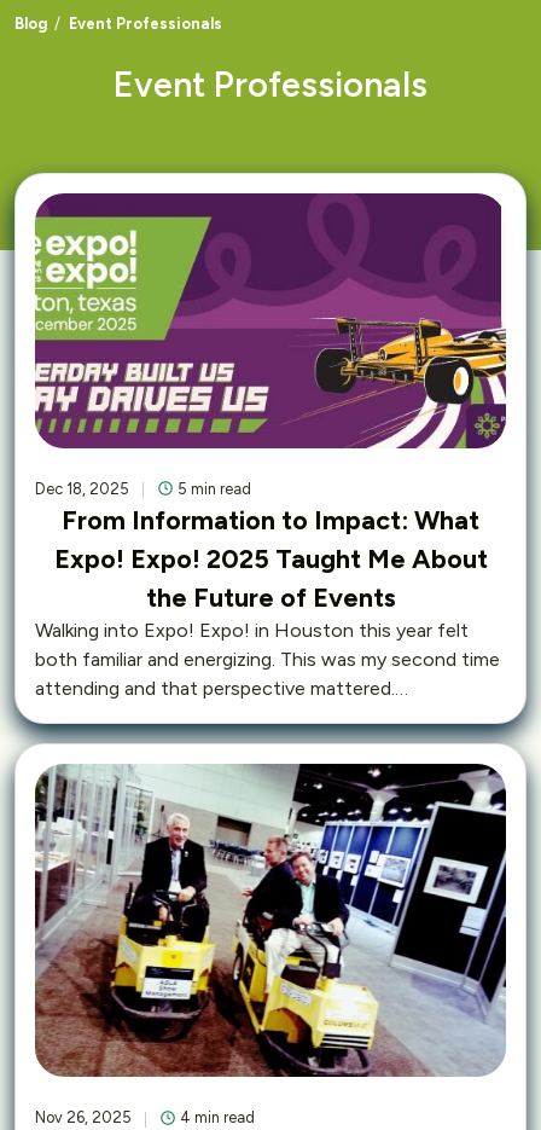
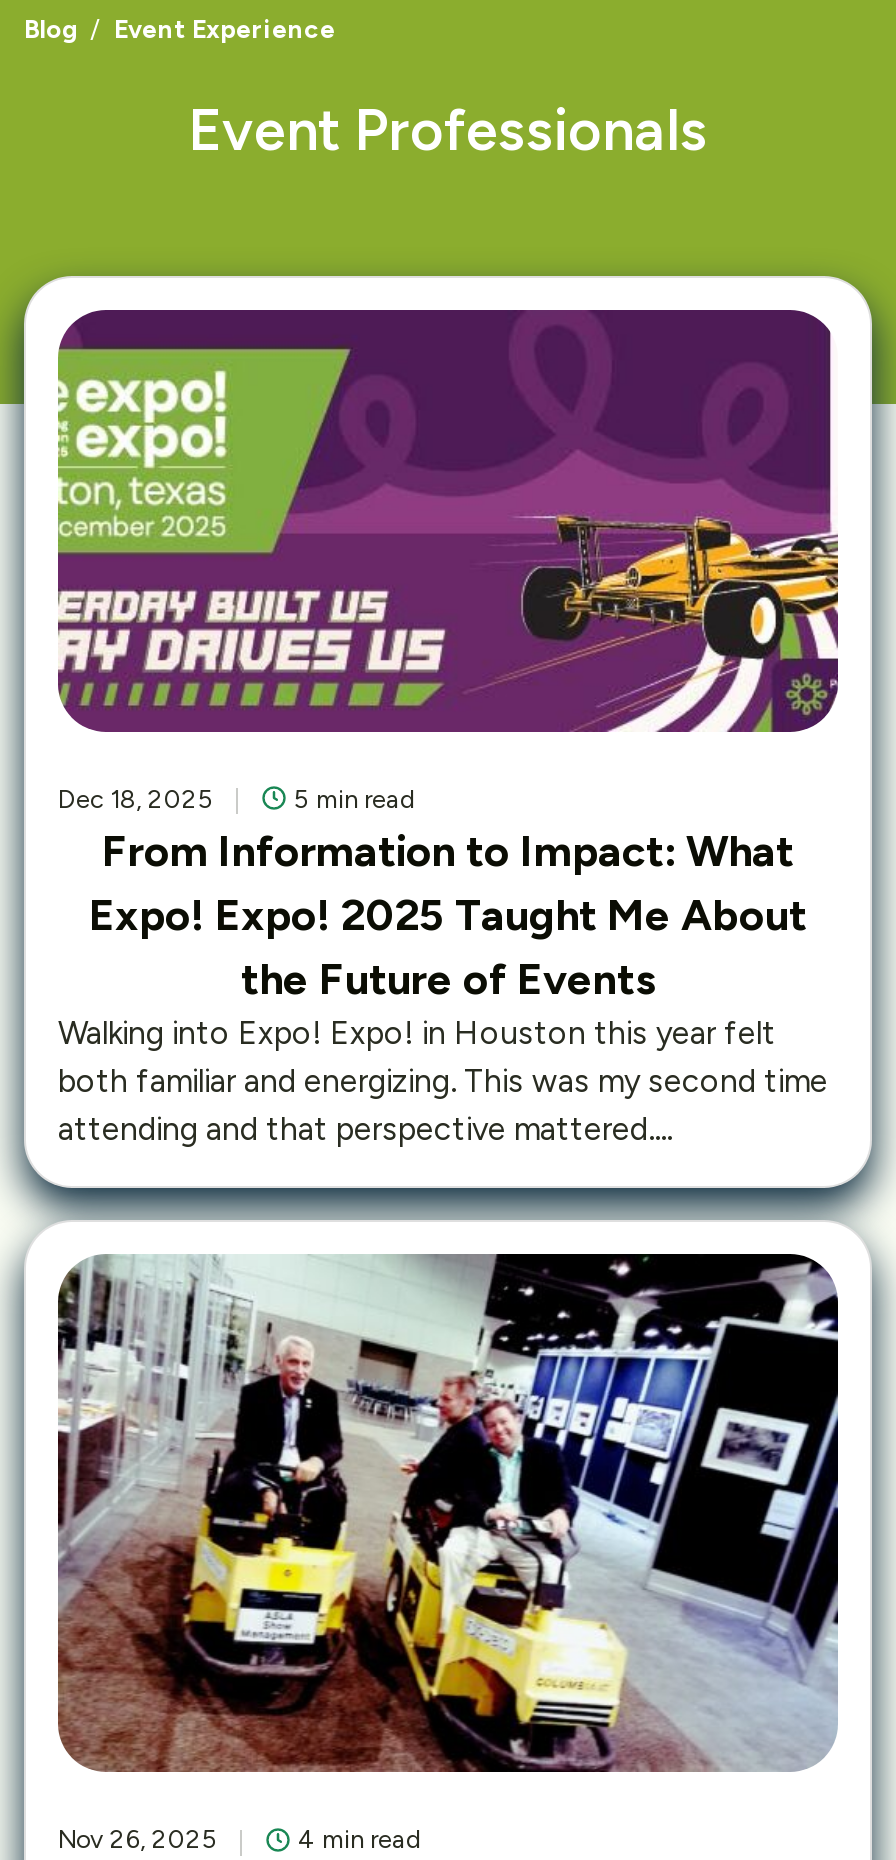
[69,15,222,33] Event Professionals -> [114,14,336,44] Event Experience

